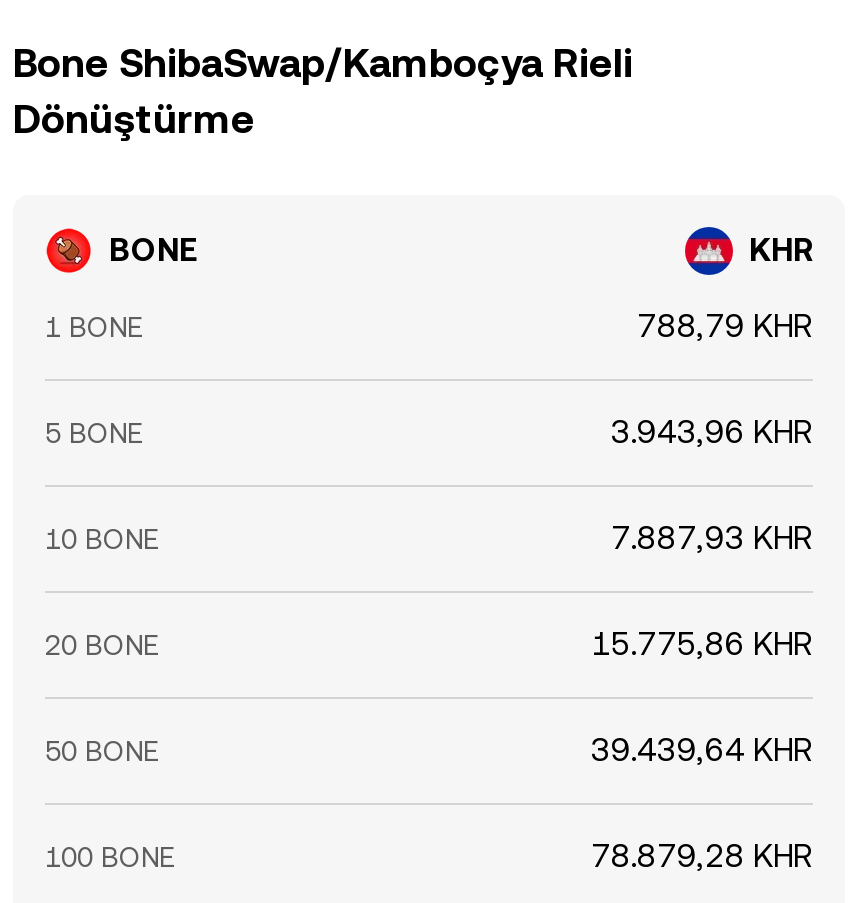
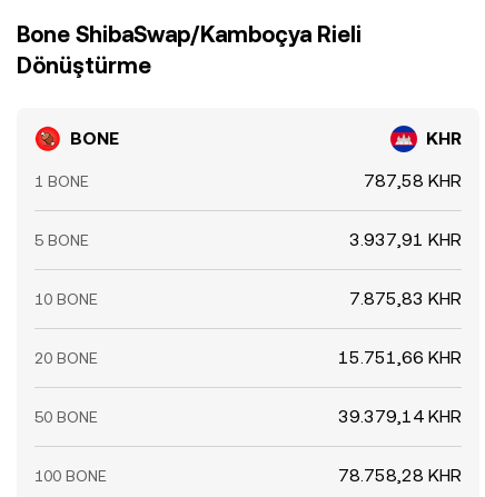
[637,307,813,345] 788,79 KHR -> [364,170,462,191] 787,58 KHR
[611,413,813,451] 3.943,96 KHR -> [349,229,462,250] 3.937,91 KHR
[611,519,813,557] 7.887,93 KHR -> [349,288,462,309] 7.875,83 KHR
[591,625,813,663] 15.775,86 KHR -> [338,347,462,368] 15.751,66 KHR
[591,731,813,769] 39.439,64 KHR -> [338,406,462,427] 39.379,14 KHR
[591,837,813,875] 78.879,28 KHR -> [338,465,462,486] 78.758,28 KHR

